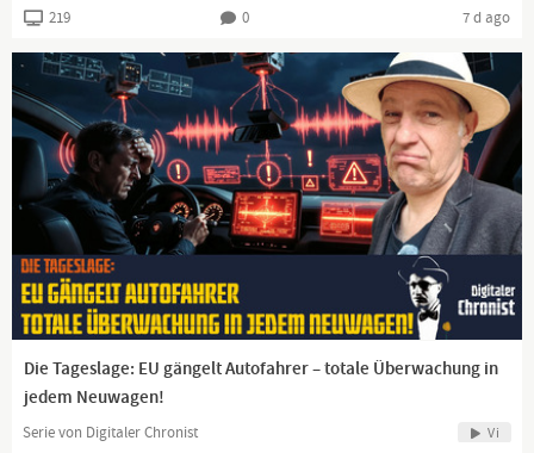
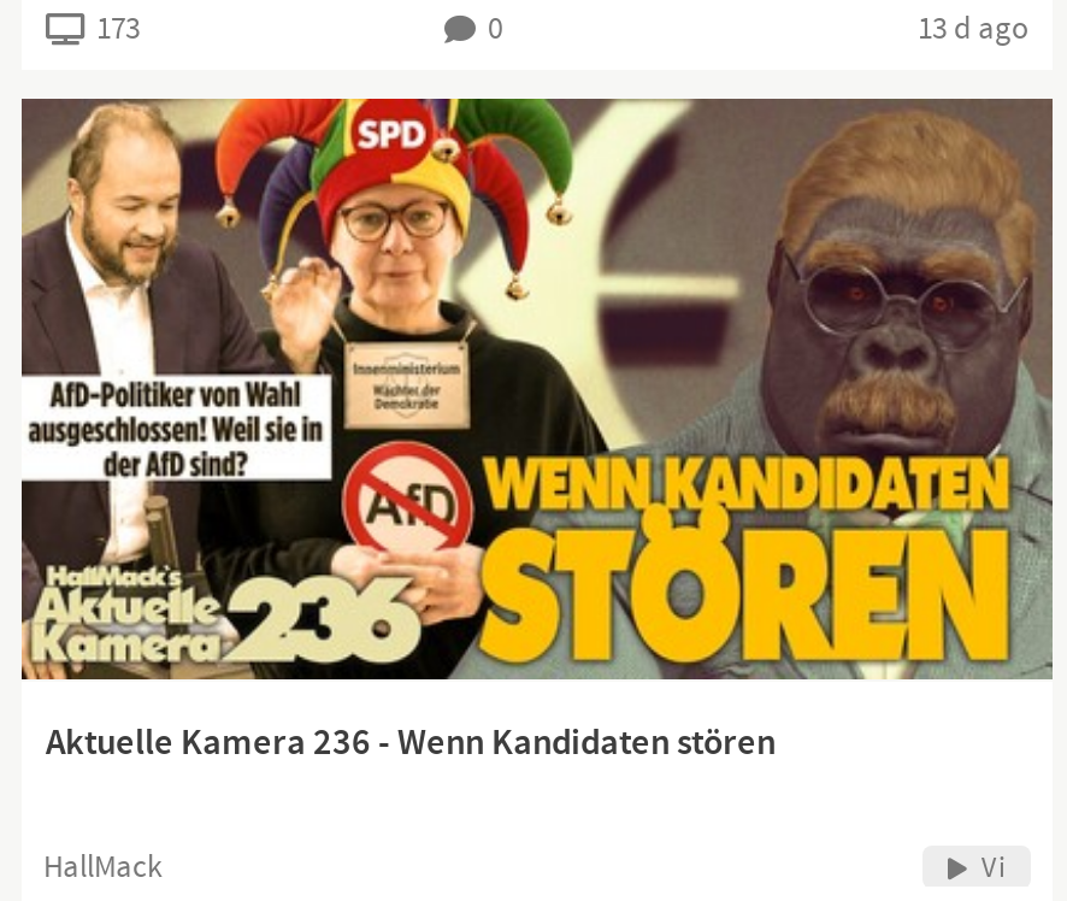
[49,9,70,28] 219 -> [96,11,140,49] 173
[462,9,510,28] 7 d ago -> [918,11,1028,49] 13 d ago
[11,51,523,410] [image] | Die Tageslage: EU gängelt Autofahrer – totale Überwachung in | jedem Neuwagen! -> [19,96,1055,770] [image] | Aktuelle Kamera 236 - Wenn Kandidaten stören
[23,423,198,443] Serie von Digitaler Chronist -> [43,848,161,887] HallMack

